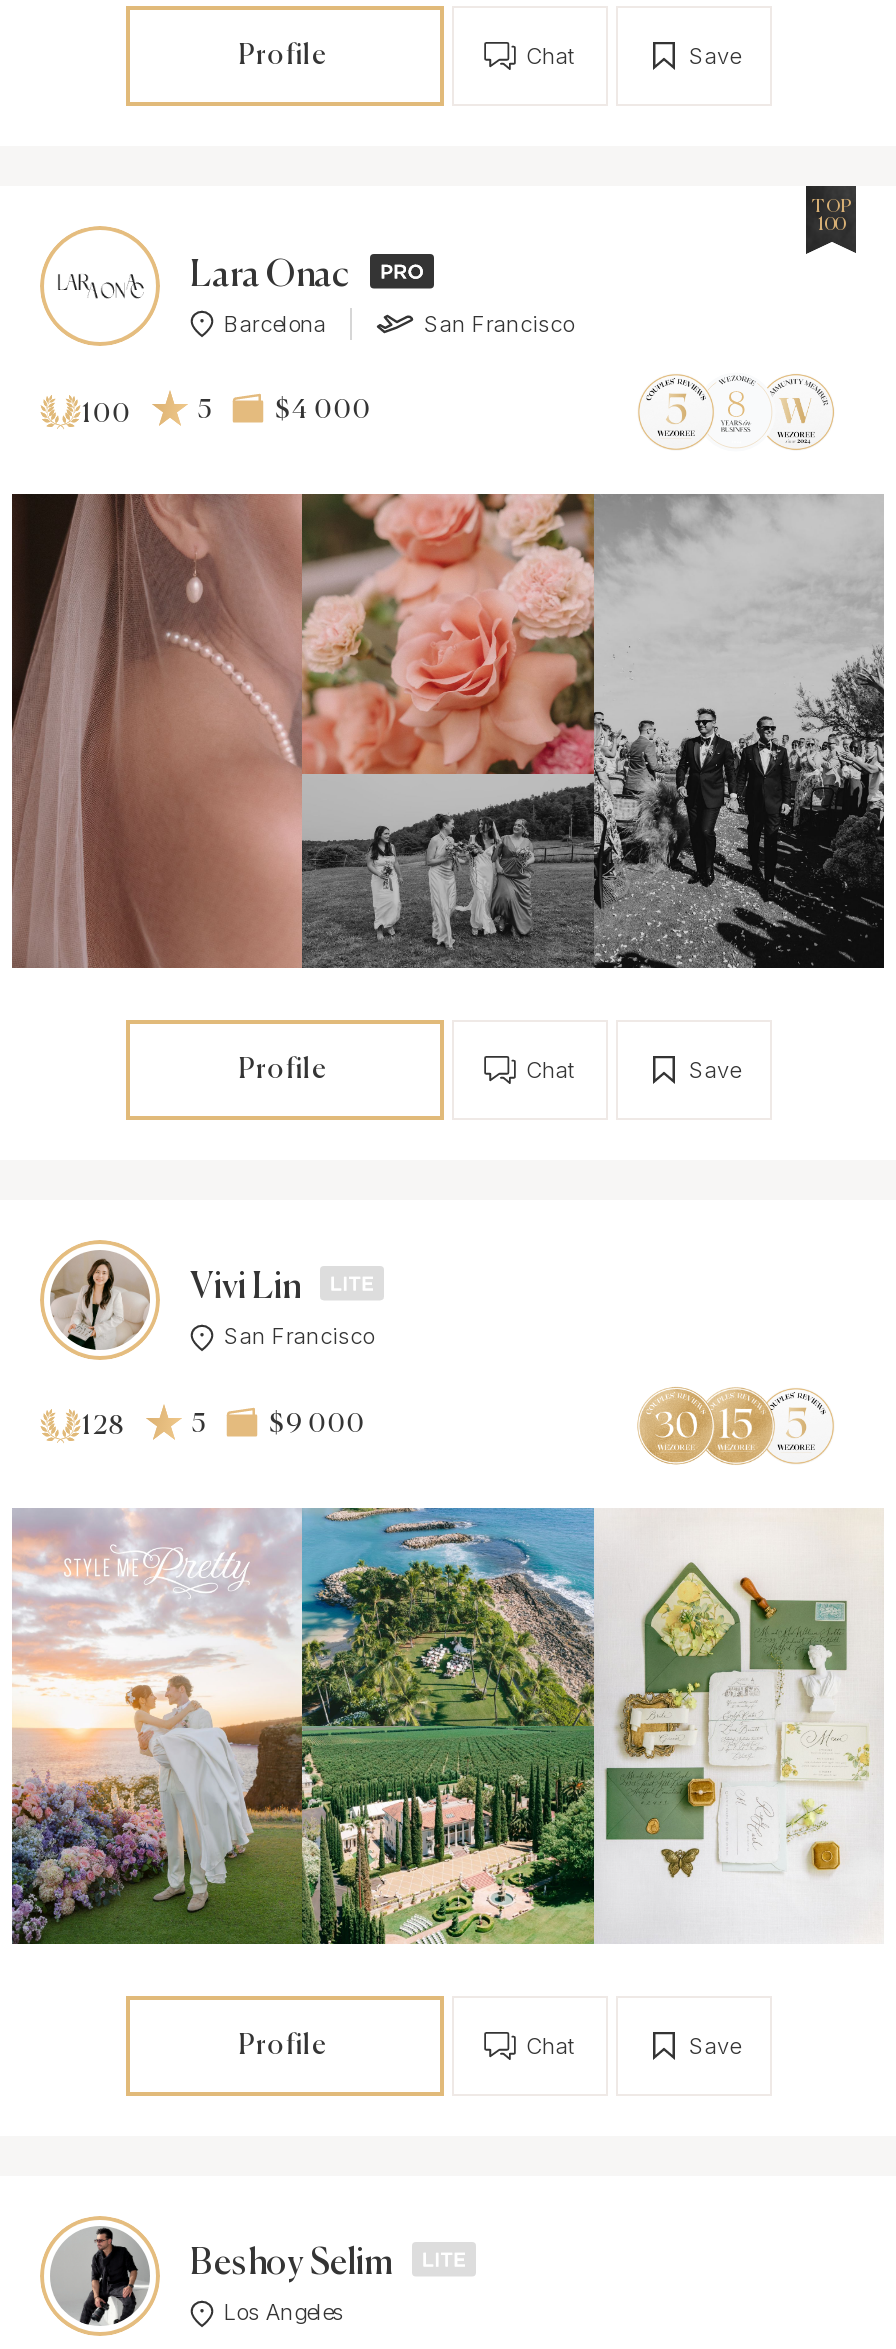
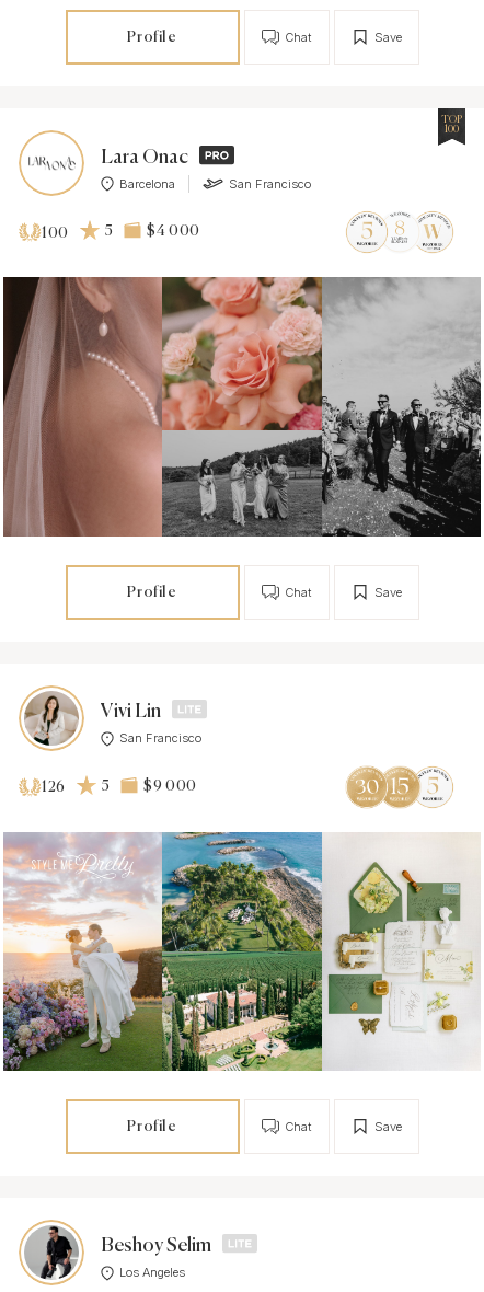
[82,1415,126,1441] 128 -> [42,781,65,795] 126

